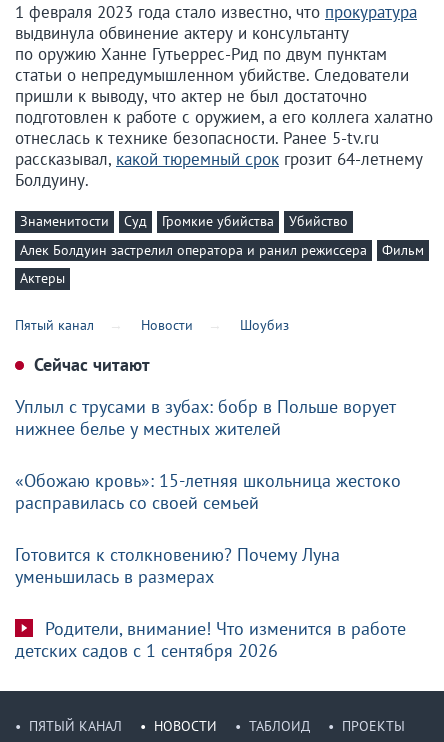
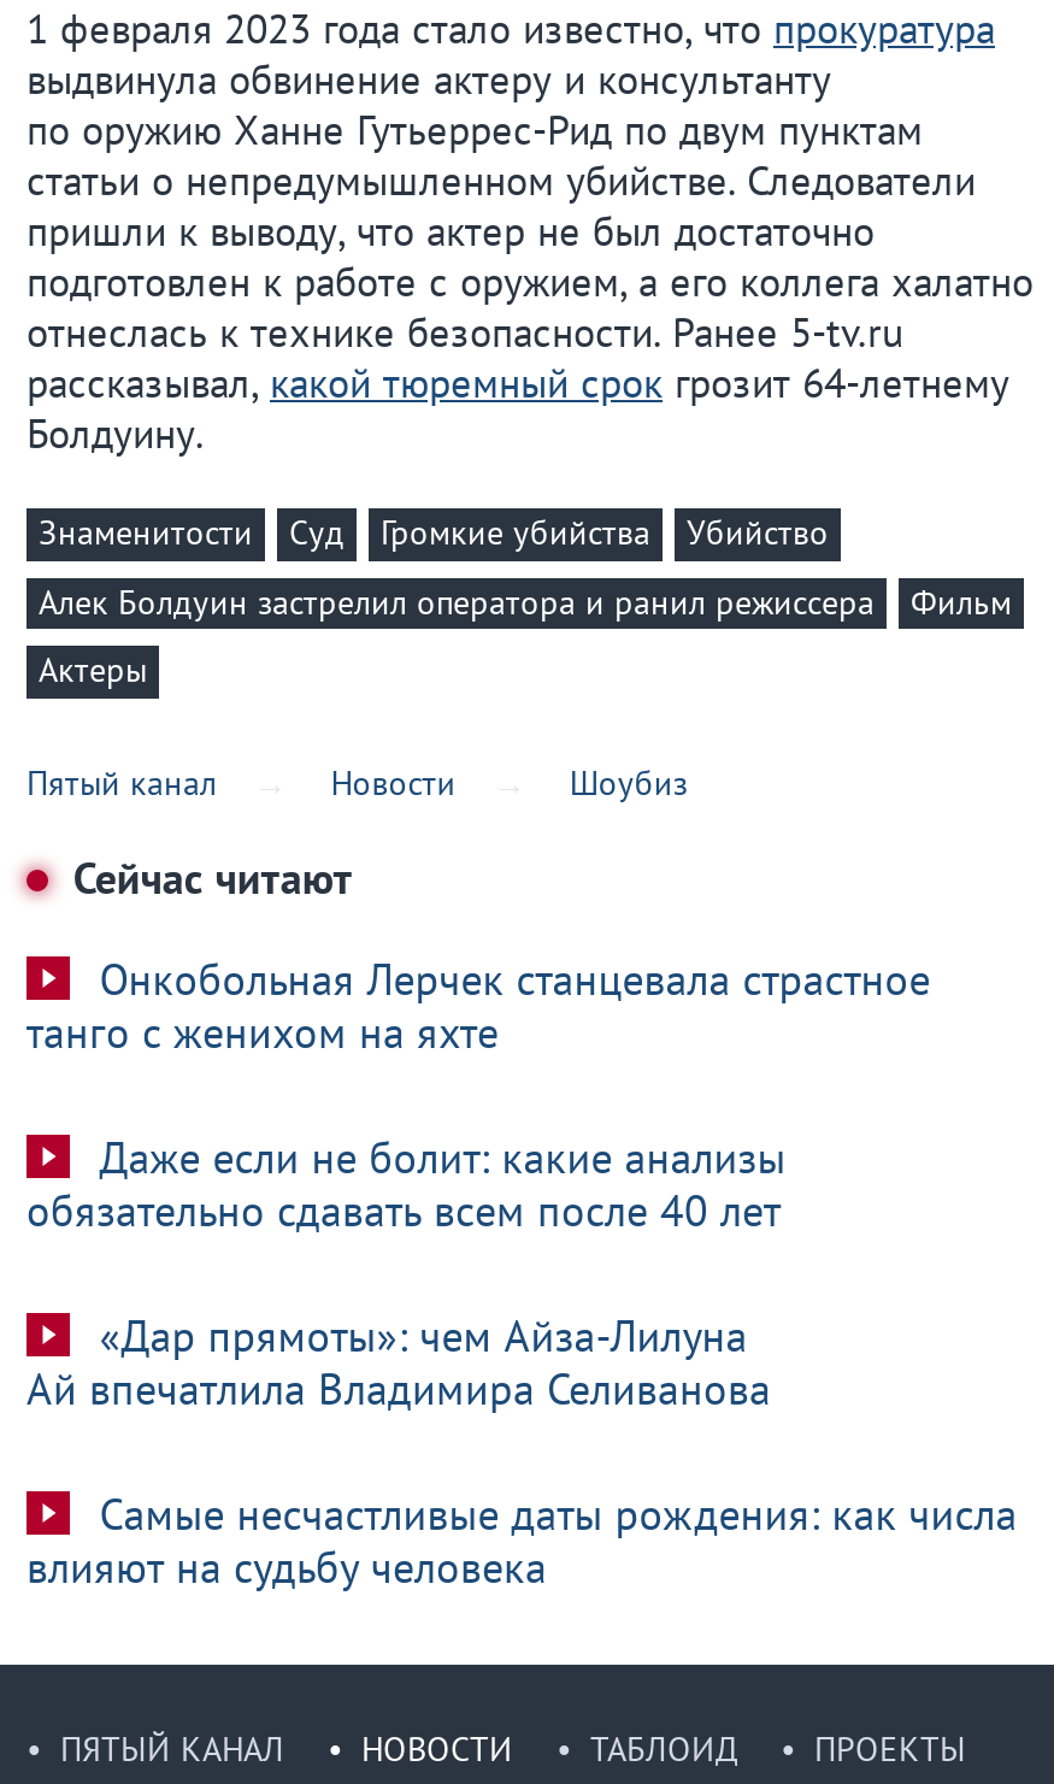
[15,395,396,440] Уплыл с трусами в зубах: бобр в Польше ворует | нижнее белье у местных жителей -> [27,951,930,1060] Онкобольная Лерчек станцевала страстное | танго с женихом на яхте
[15,469,401,514] «Обожаю кровь»: 15-летняя школьница жестоко | расправилась со своей семьей -> [27,1129,786,1238] Даже если не болит: какие анализы | обязательно сдавать всем после 40 лет
[15,543,340,588] Готовится к столкновению? Почему Луна | уменьшилась в размерах -> [27,1308,771,1416] «Дар прямоты»: чем Айза-Лилуна | Ай впечатлила Владимира Селиванова
[15,617,406,662] Родители, внимание! Что изменится в работе | детских садов с 1 сентября 2026 -> [27,1486,1017,1594] Самые несчастливые даты рождения: как числа | влияют на судьбу человека

